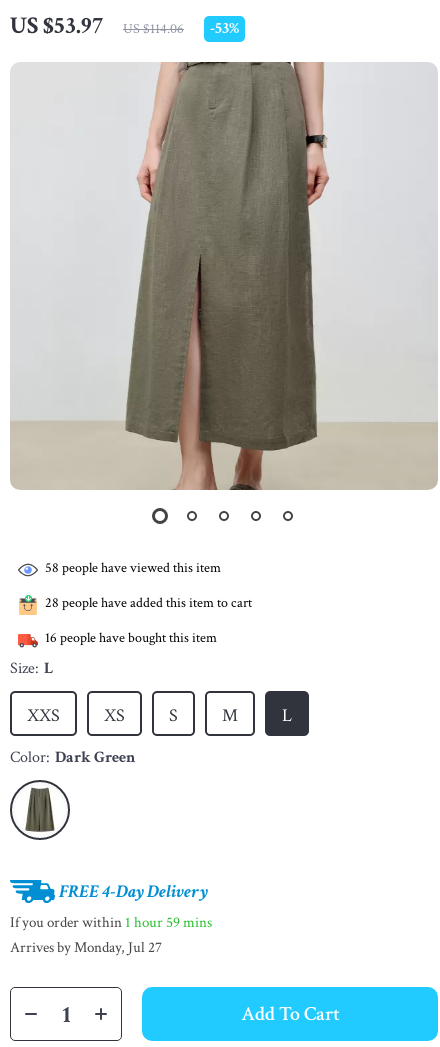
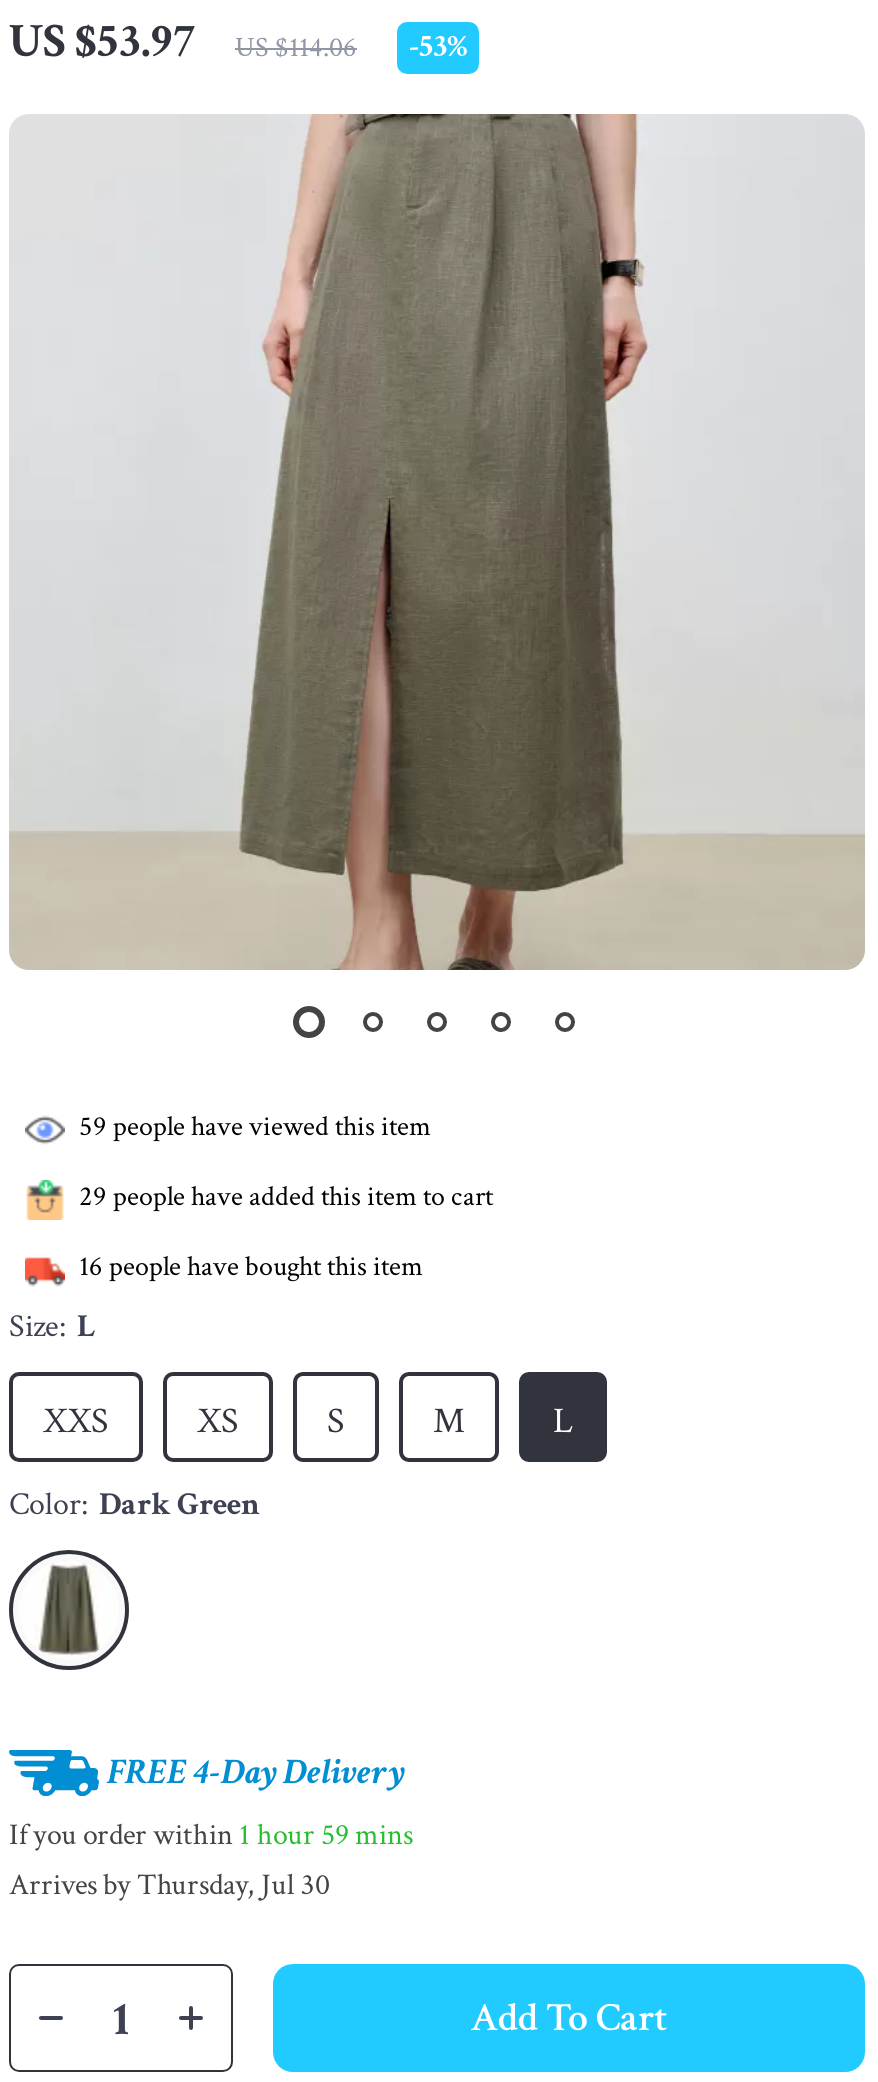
[45,559,221,577] 58 people have viewed this item -> [79,1109,431,1145] 59 people have viewed this item
[45,594,252,612] 28 people have added this item to cart -> [79,1179,493,1215] 29 people have added this item to cart
[10,938,162,957] Arrives by Monday, Jul 27 -> [9,1866,331,1904] Arrives by Thursday, Jul 30

